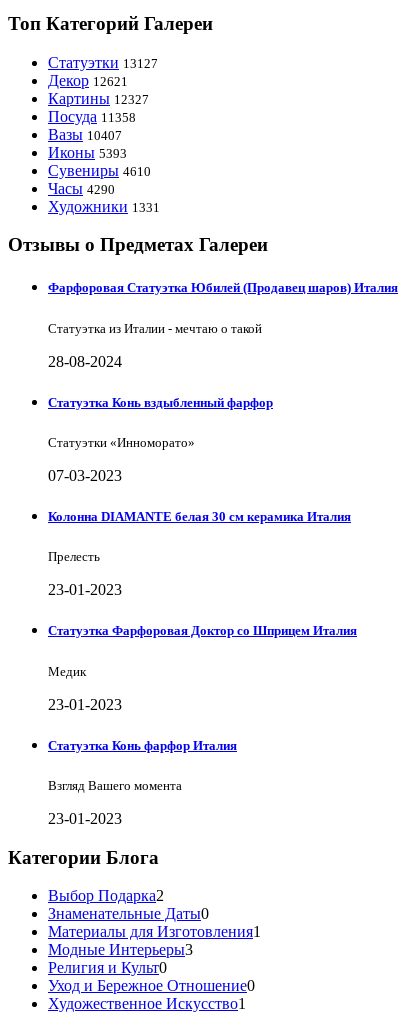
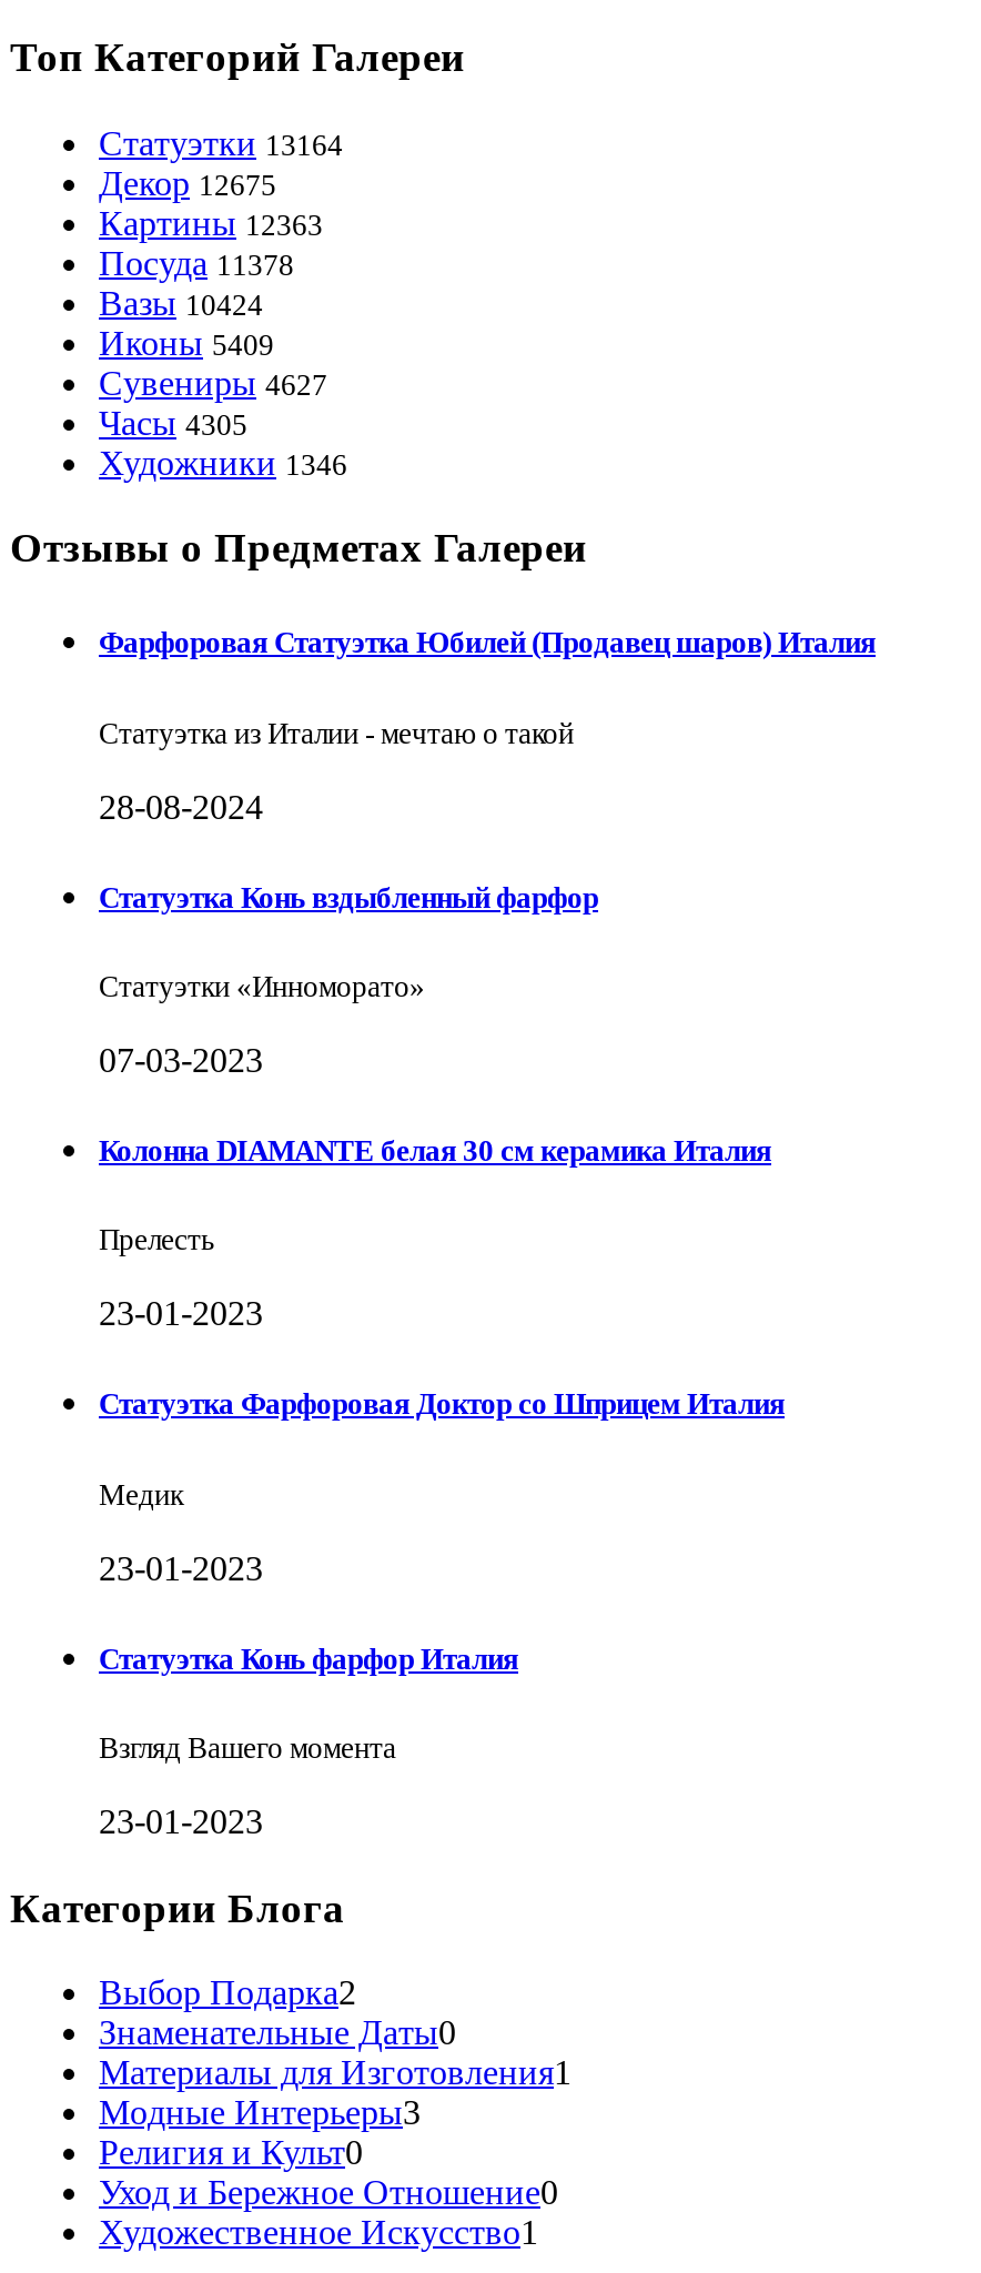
[48,53,158,70] Статуэтки 13127 -> [99,123,343,161] Статуэтки 13164
[48,71,128,88] Декор 12621 -> [99,163,276,201] Декор 12675
[48,89,149,106] Картины 12327 -> [99,203,323,241] Картины 12363
[48,107,136,124] Посуда 11358 -> [99,243,294,281] Посуда 11378
[48,125,122,142] Вазы 10407 -> [99,283,263,321] Вазы 10424
[48,143,127,160] Иконы 5393 -> [99,323,274,361] Иконы 5409
[48,161,151,178] Сувениры 4610 -> [99,363,327,401] Сувениры 4627
[48,179,115,196] Часы 4290 -> [99,403,247,441] Часы 4305
[48,197,160,214] Художники 1331 -> [99,443,347,481] Художники 1346

